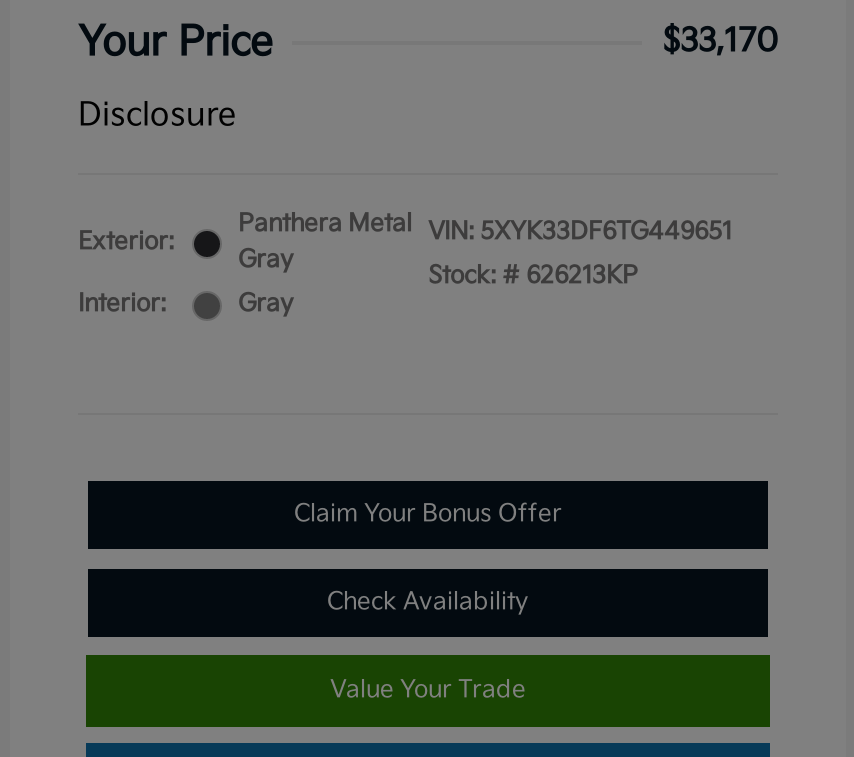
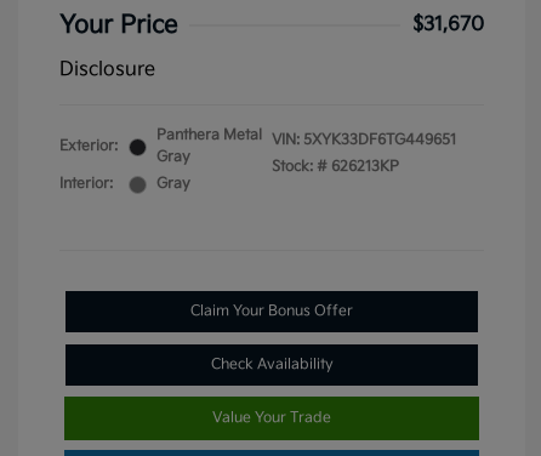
[662,23,778,61] $33,170 -> [412,14,484,37] $31,670

